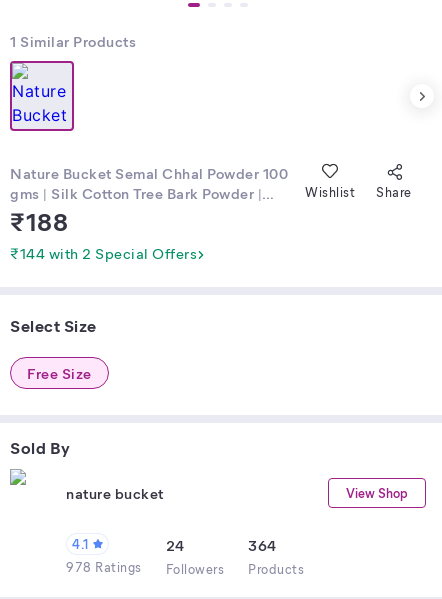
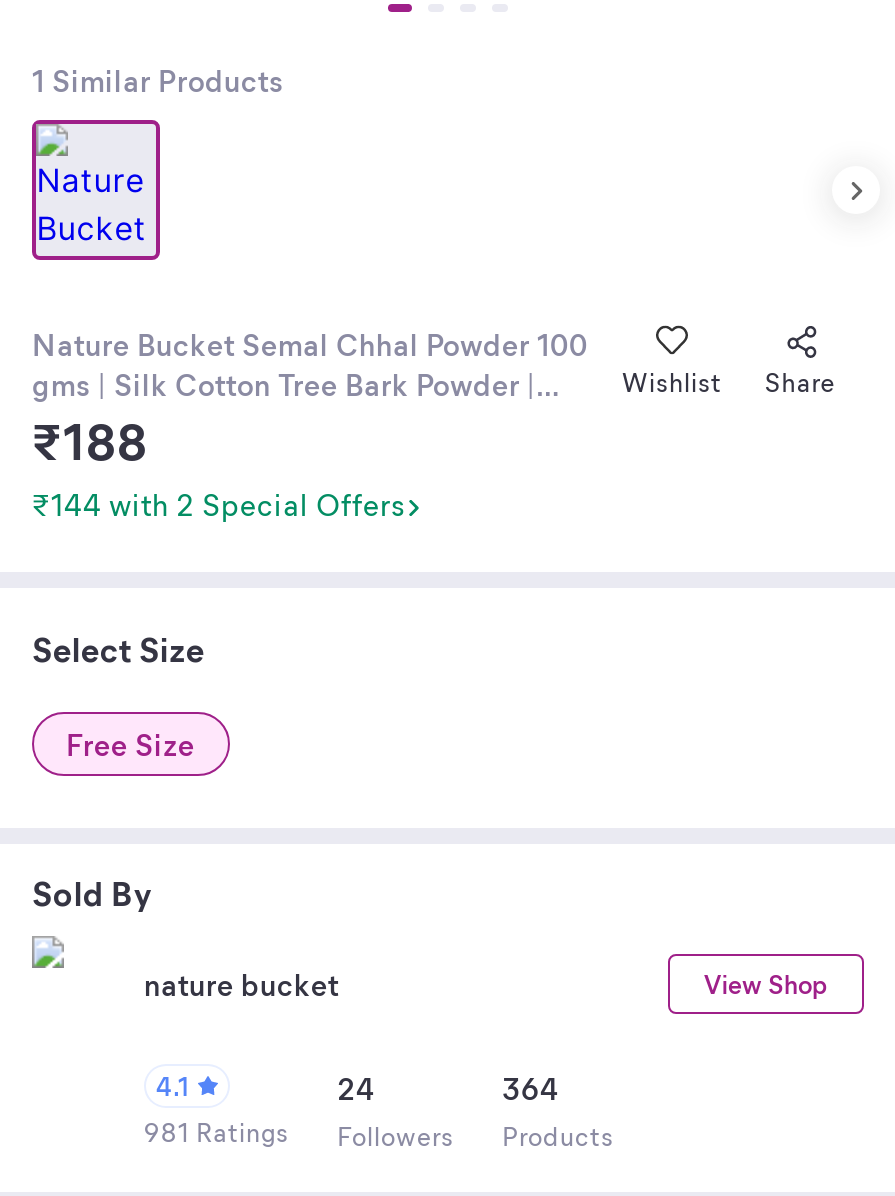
[66,558,304,577] 978 Ratings Followers Products -> [144,1114,614,1152] 981 Ratings Followers Products

